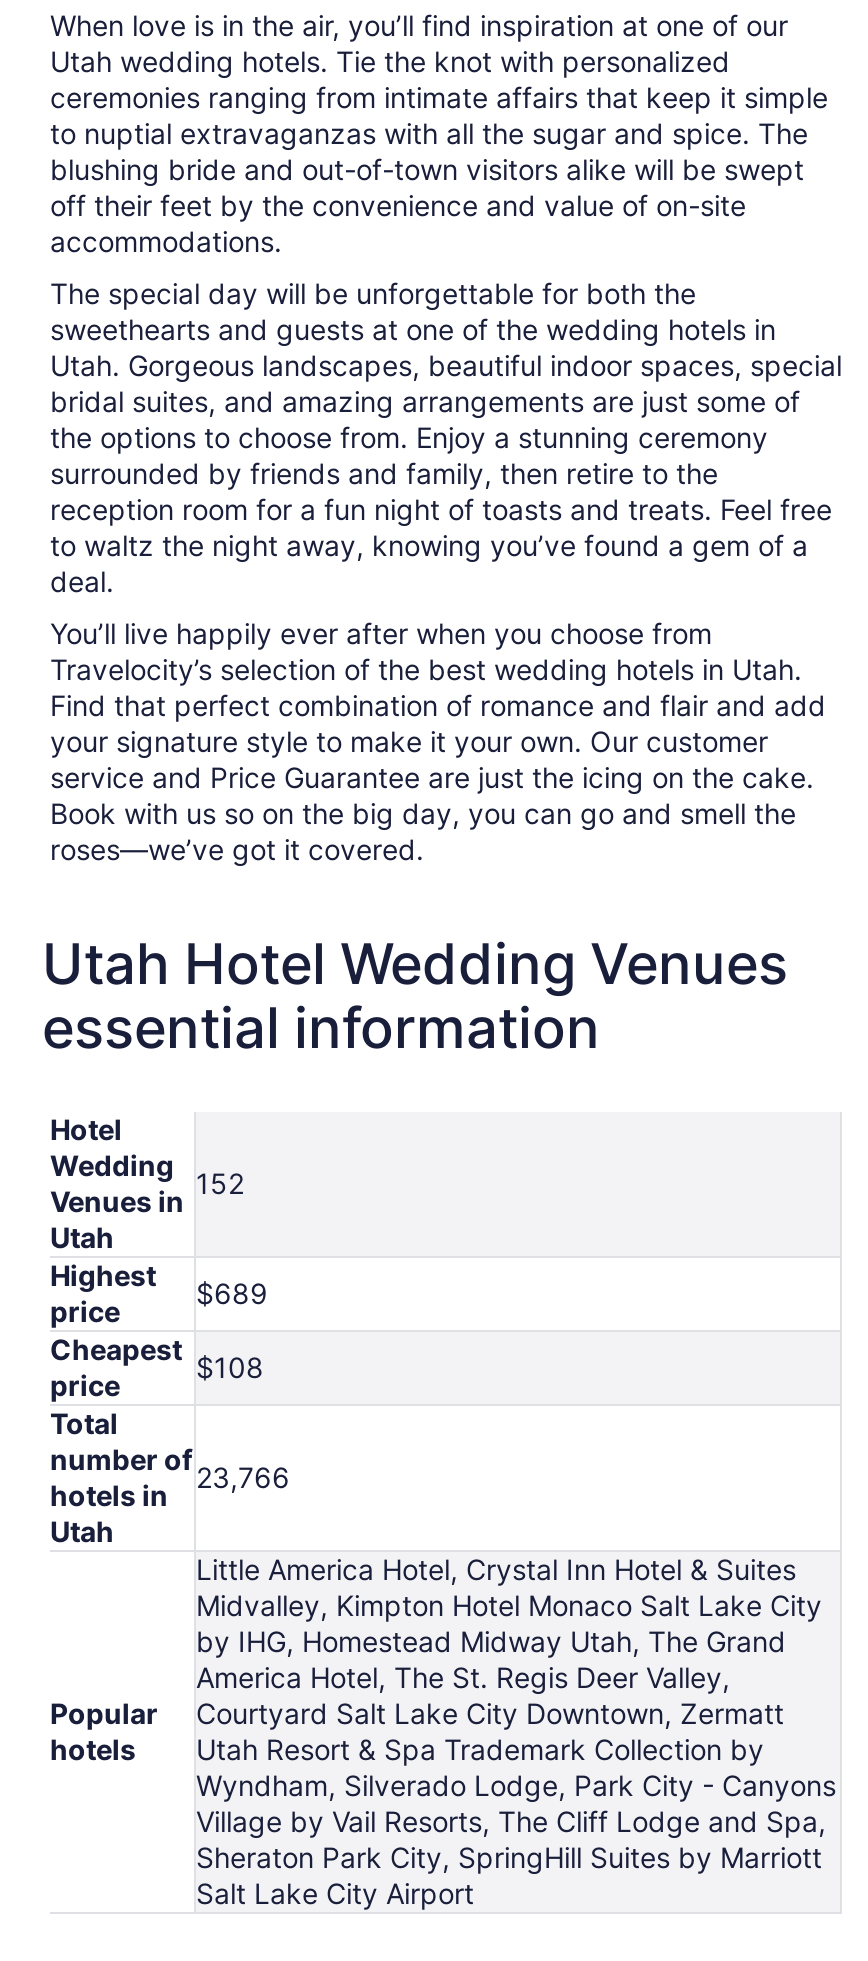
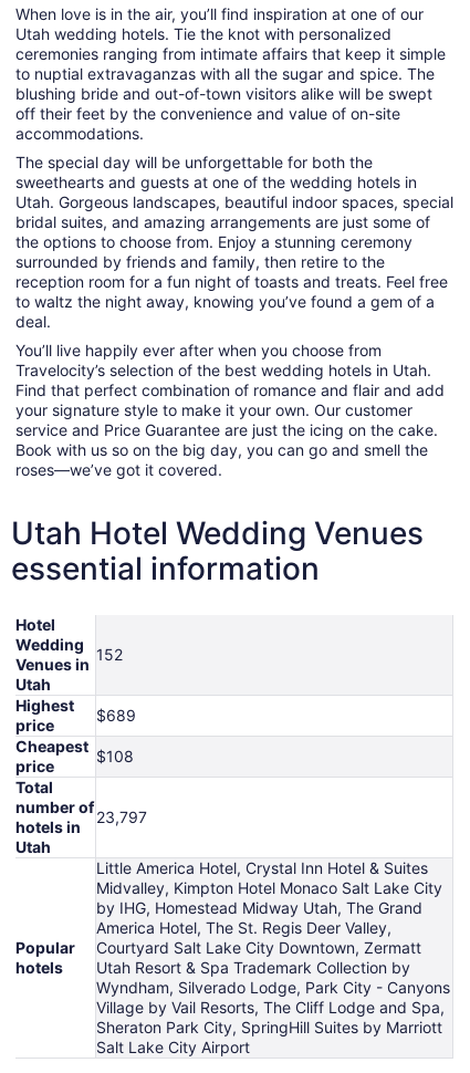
[196,1460,290,1494] 23,766 -> [96,807,147,826] 23,797

